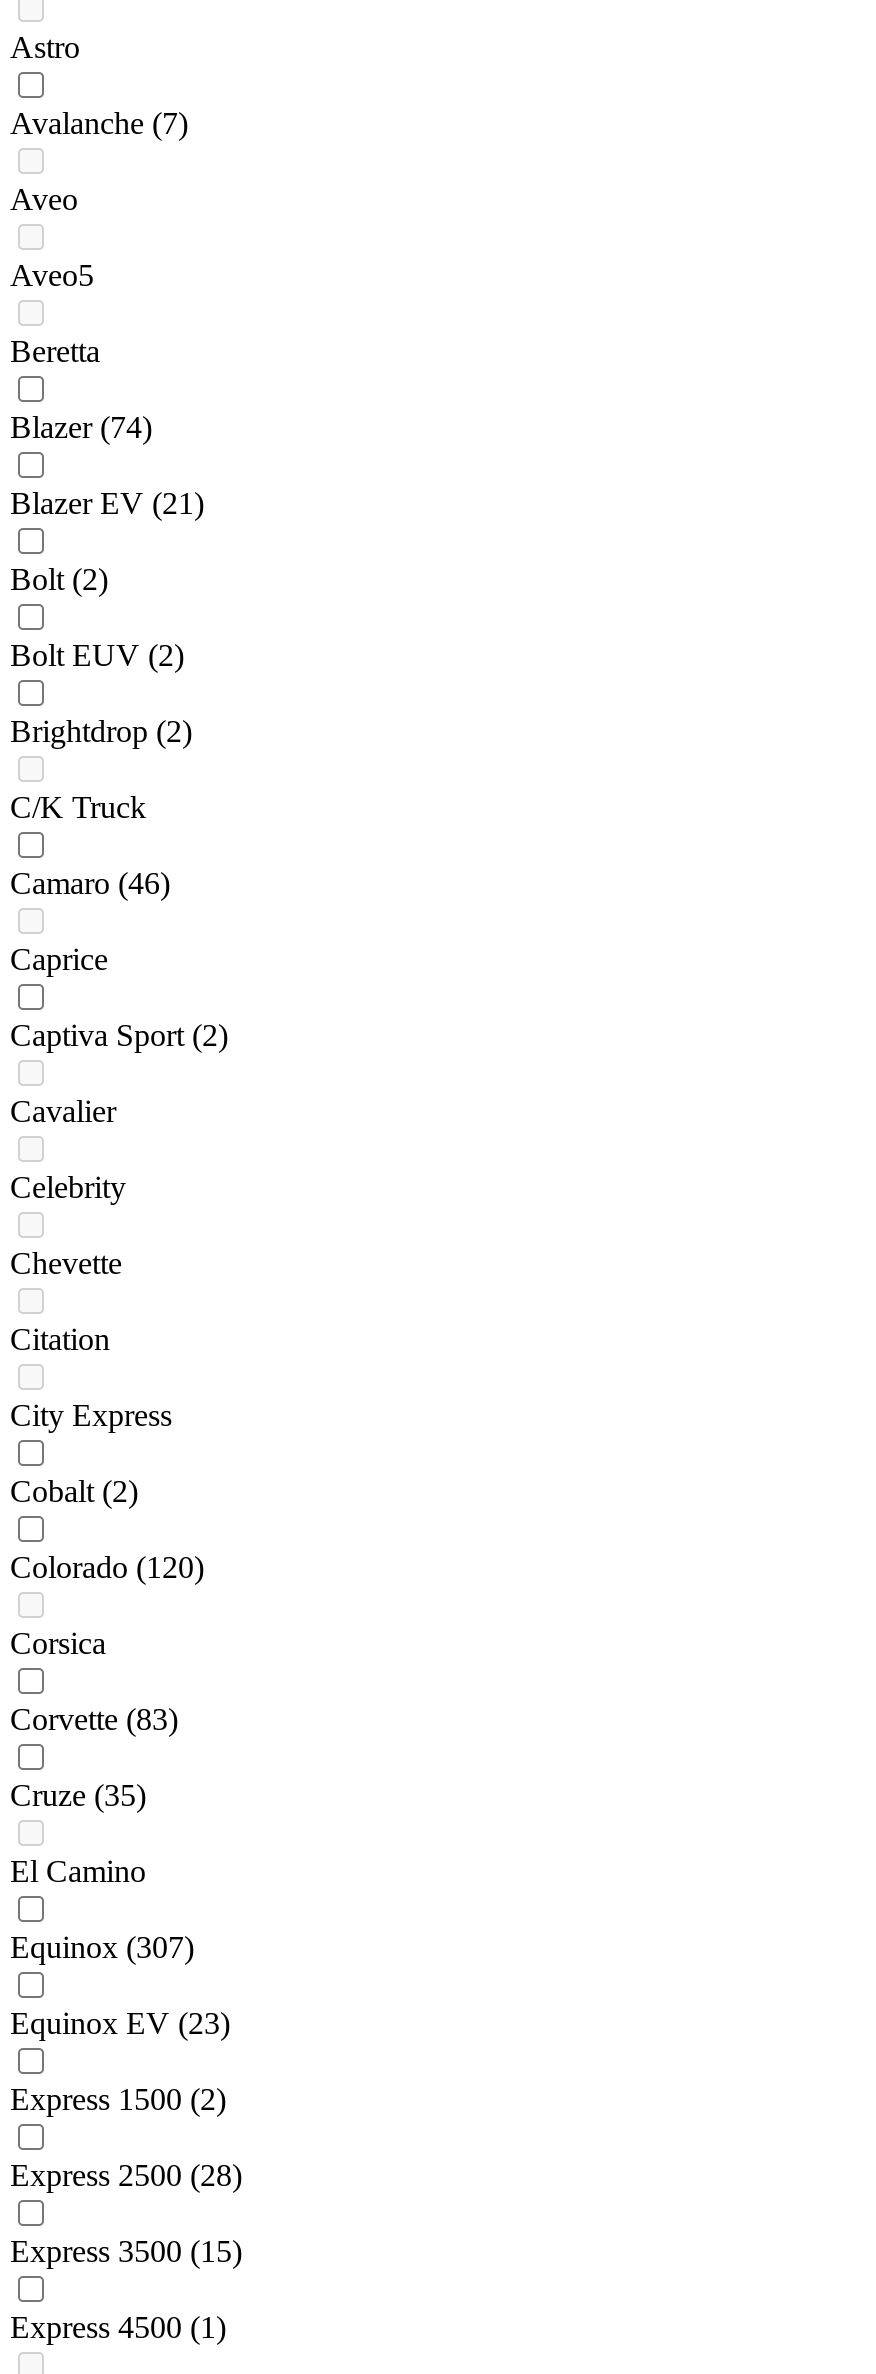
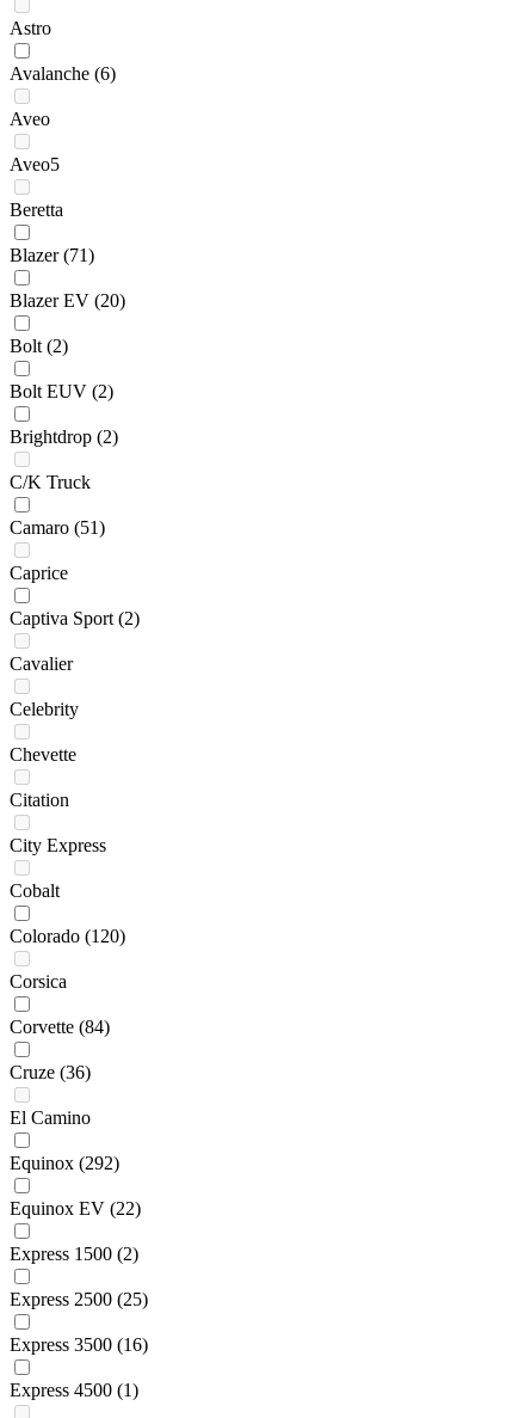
[10,107,188,141] Avalanche (7) -> [10,64,116,84] Avalanche (6)
[10,411,152,445] Blazer (74) -> [10,245,94,266] Blazer (71)
[10,487,204,521] Blazer EV (21) -> [10,291,125,311] Blazer EV (20)
[10,867,170,901] Camaro (46) -> [10,518,105,538] Camaro (51)
[10,1475,138,1509] Cobalt (2) -> [10,881,60,901] Cobalt
[10,1703,178,1737] Corvette (83) -> [10,1017,110,1037] Corvette (84)
[10,1779,146,1813] Cruze (35) -> [10,1062,91,1083] Cruze (36)
[10,1931,194,1965] Equinox (307) -> [10,1153,119,1174] Equinox (292)
[10,2007,230,2041] Equinox EV (23) -> [10,1199,141,1219] Equinox EV (22)
[10,2159,242,2193] Express 2500 (28) -> [10,1289,148,1310] Express 2500 (25)
[10,2235,242,2269] Express 3500 (15) -> [10,1335,148,1355] Express 3500 (16)

